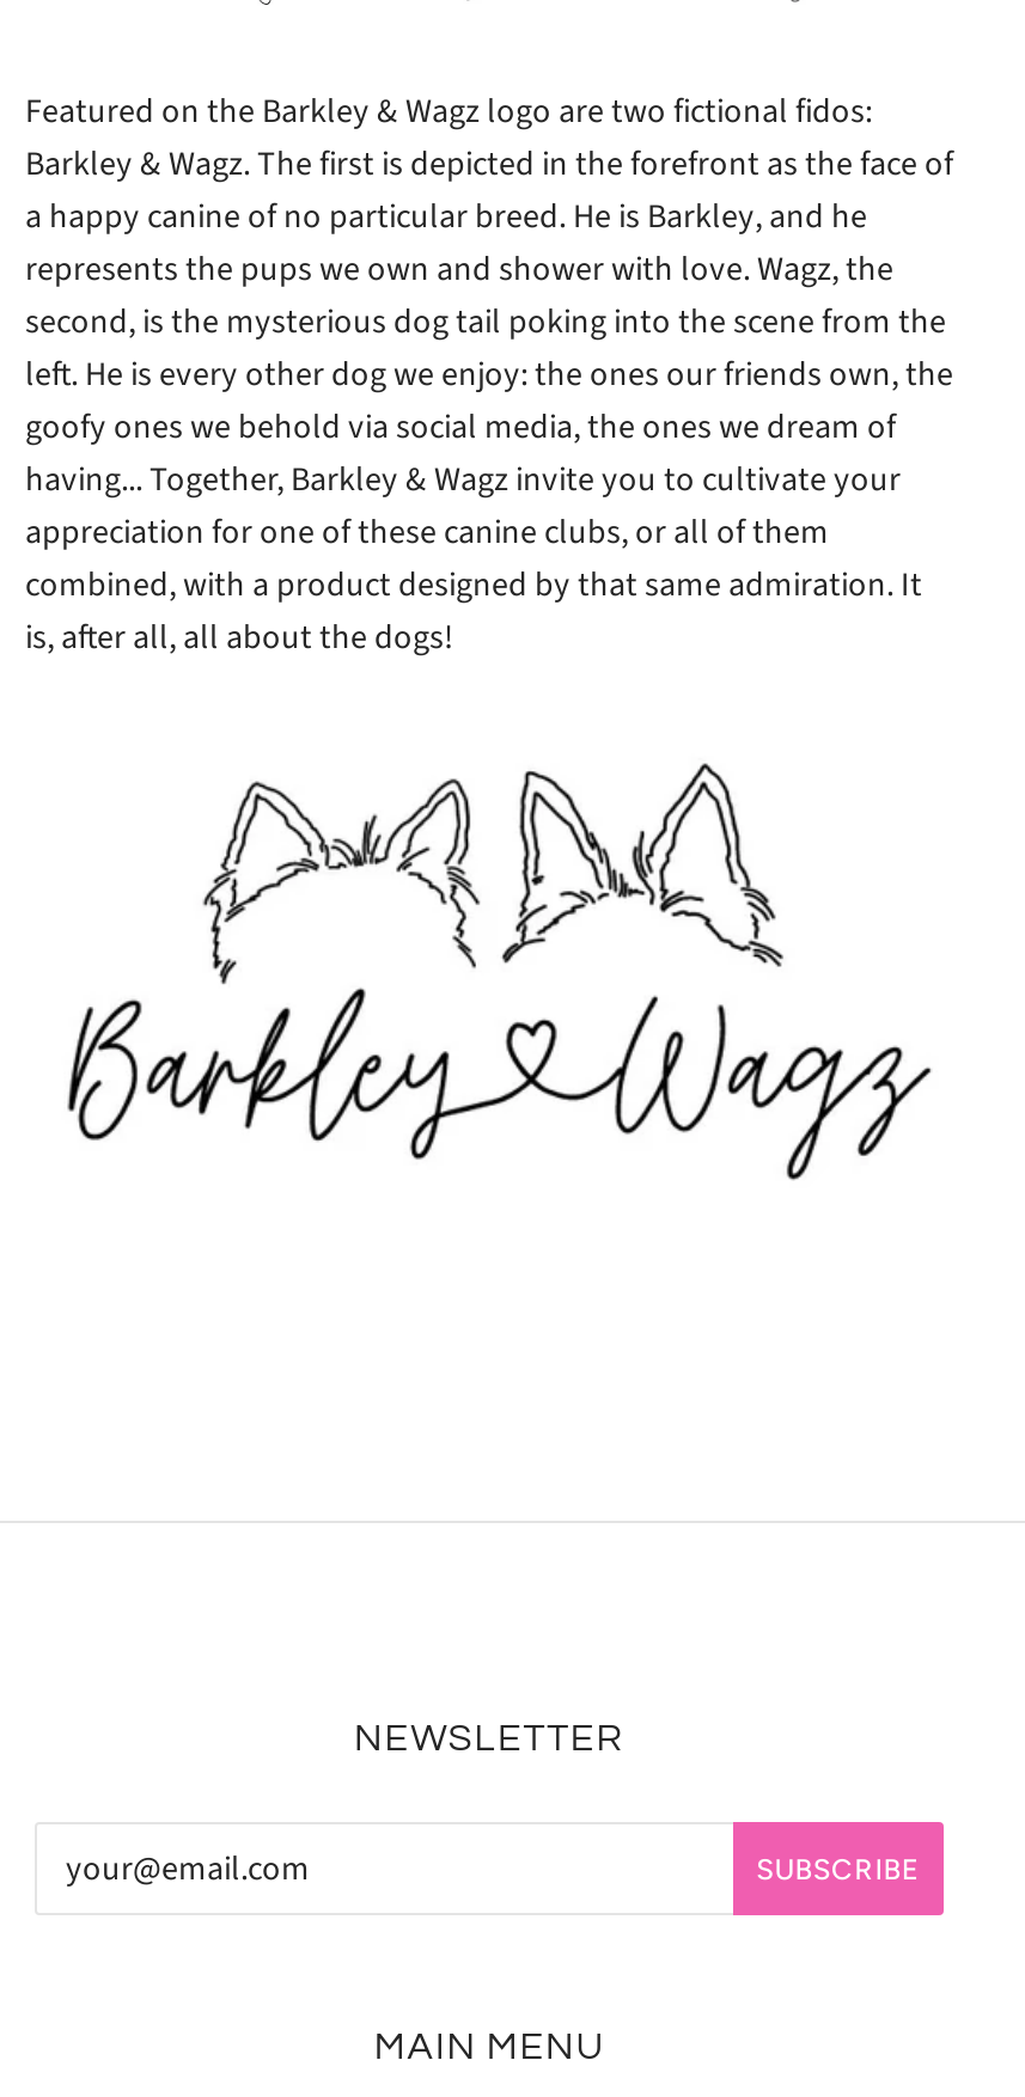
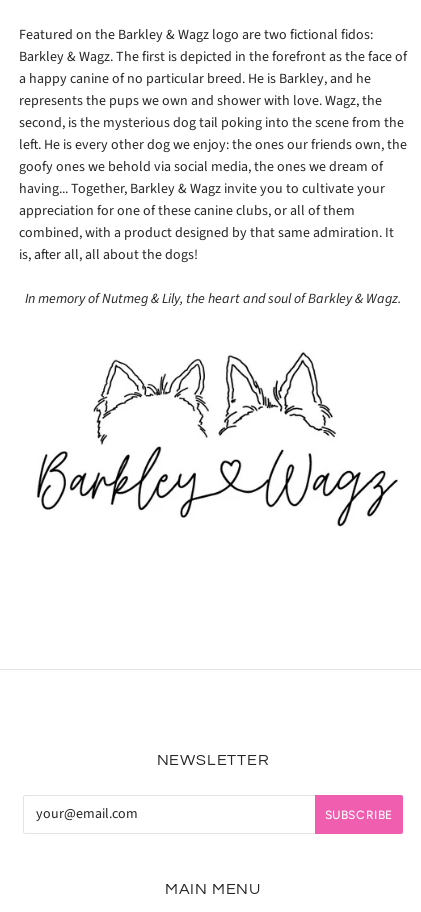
none -> [25,289,401,309] In memory of Nutmeg & Lily, the heart and soul of Barkley & Wagz.

